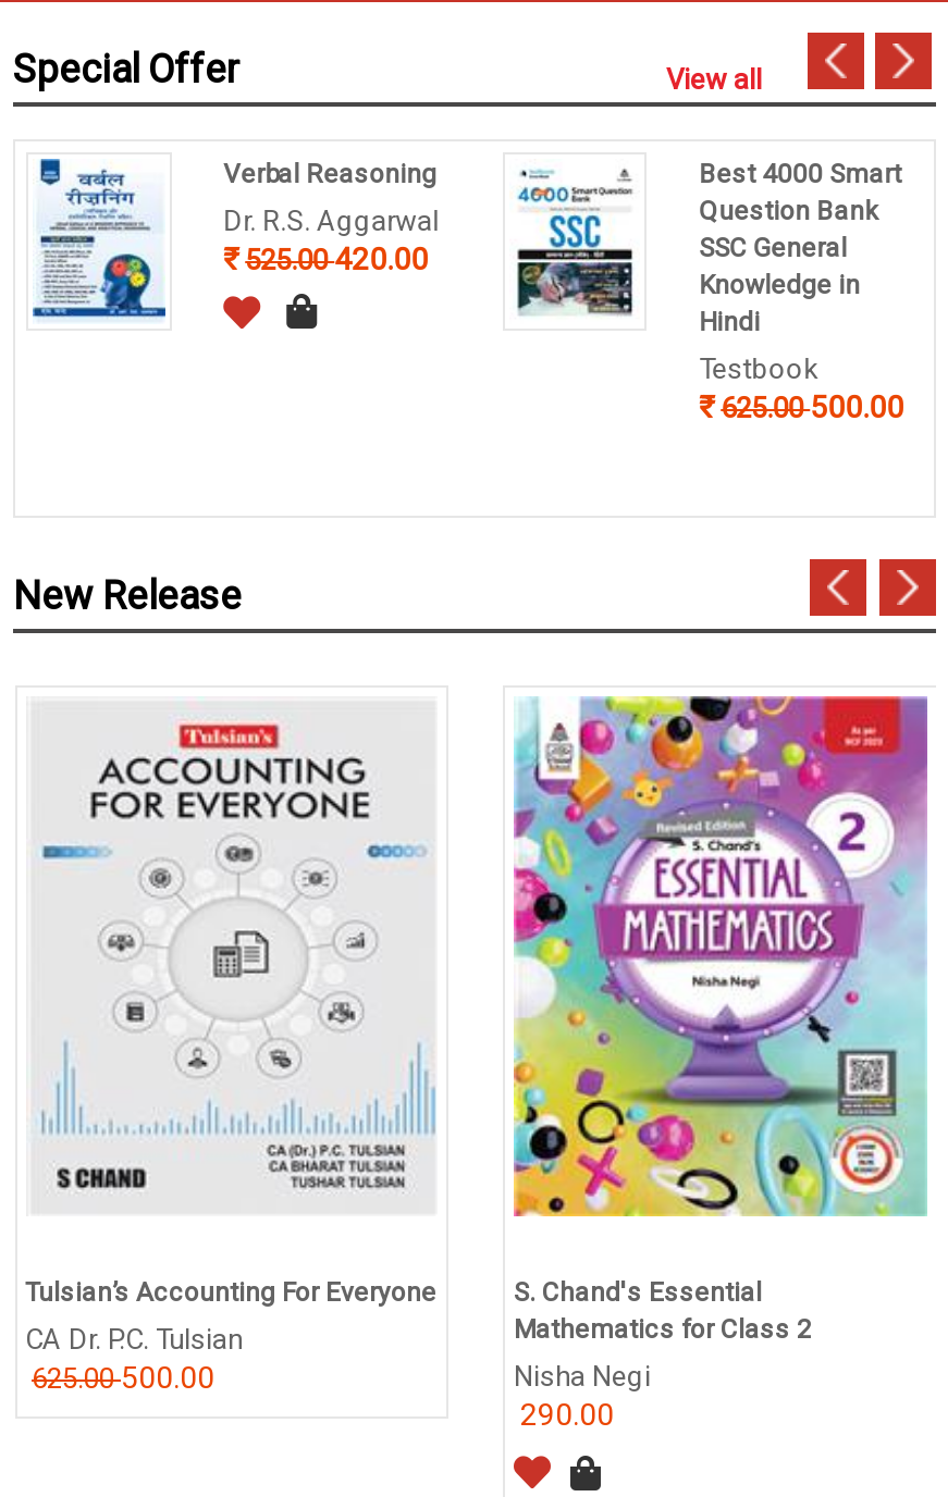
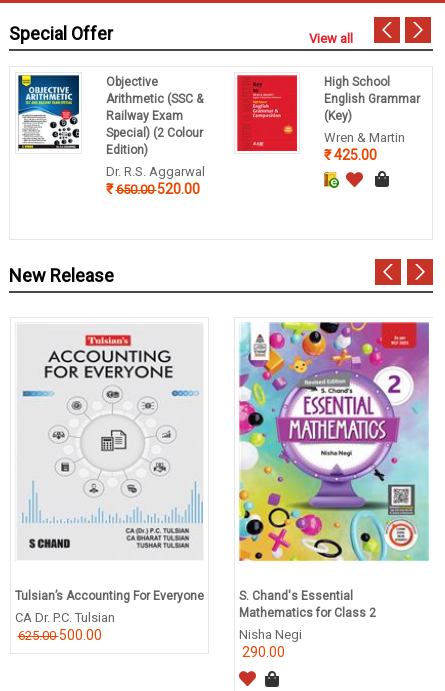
[33,157,437,320] [image] | Verbal Reasoning -> [17,74,203,157] [image] | Objective | Arithmetic (SSC & | Railway Exam | Special) (2 Colour | Edition)
[509,159,901,337] [image] | Best 4000 Smart | Question Bank | SSC General | Knowledge in | Hindi -> [236,74,420,152] [image] | High School | English Grammar | (Key)
moved [223,205,439,237] -> [106,164,205,179]: Dr. R.S. Aggarwal
[245,242,428,276] 525.00420.00 -> [116,181,200,197] 650.00520.00
[699,352,904,424] Testbook | 625.00500.00 -> [324,130,405,163] Wren & Martin | 425.00

